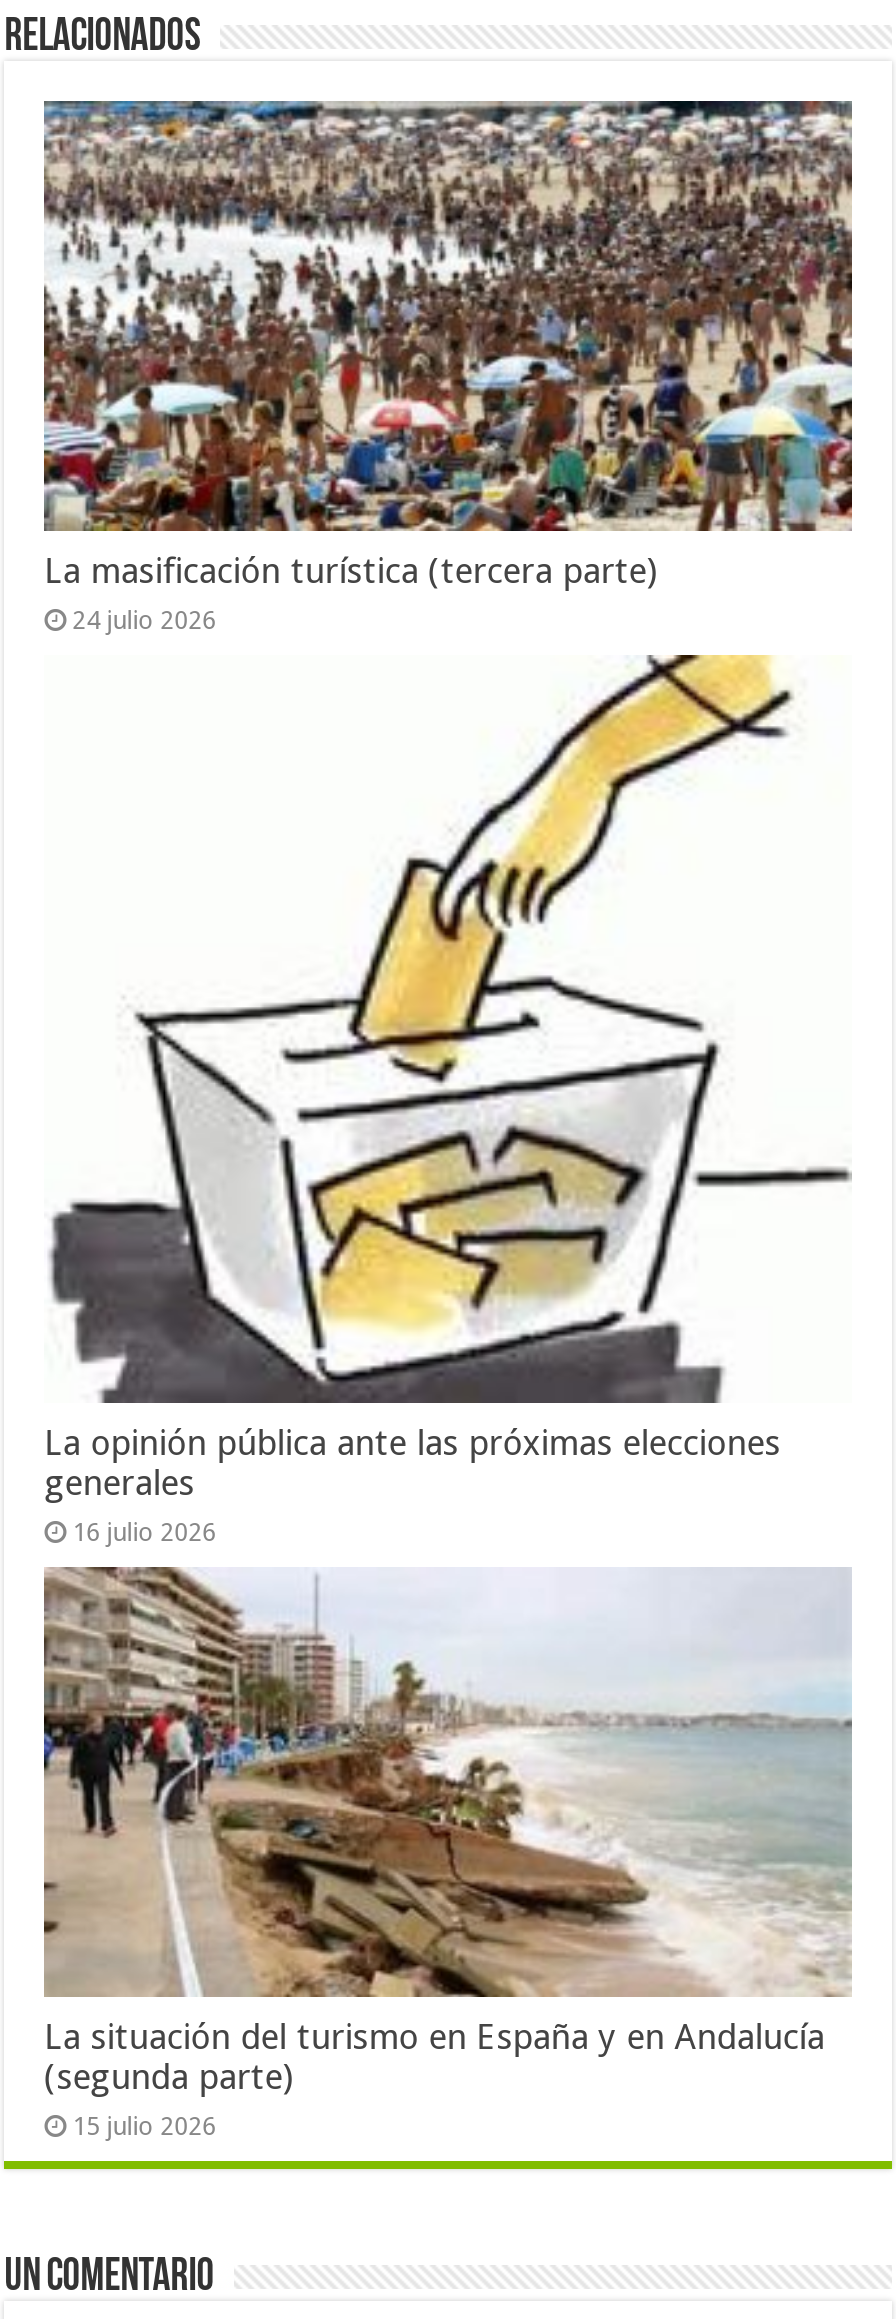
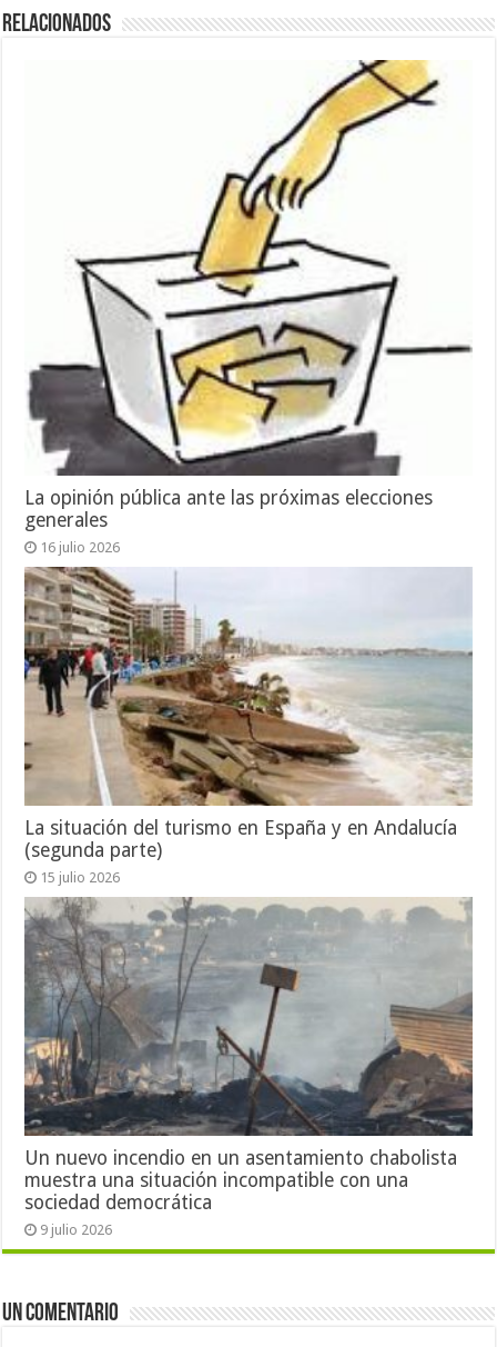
[42,99,854,635] [image] | La masificación turística (tercera parte) | 24 julio 2026 -> none
moved [44,651,824,2140] -> [24,58,457,886]: [image] | La opinión pública ante las próximas elecciones | generales | 16 julio 2026 | La situación del turismo en España y en Andalucía | (segunda parte) | 15 julio 2026
none -> [23,896,474,1238] [image] | Un nuevo incendio en un asentamiento chabolista | muestra una situación incompatible con una | sociedad democrática | 9 julio 2026

